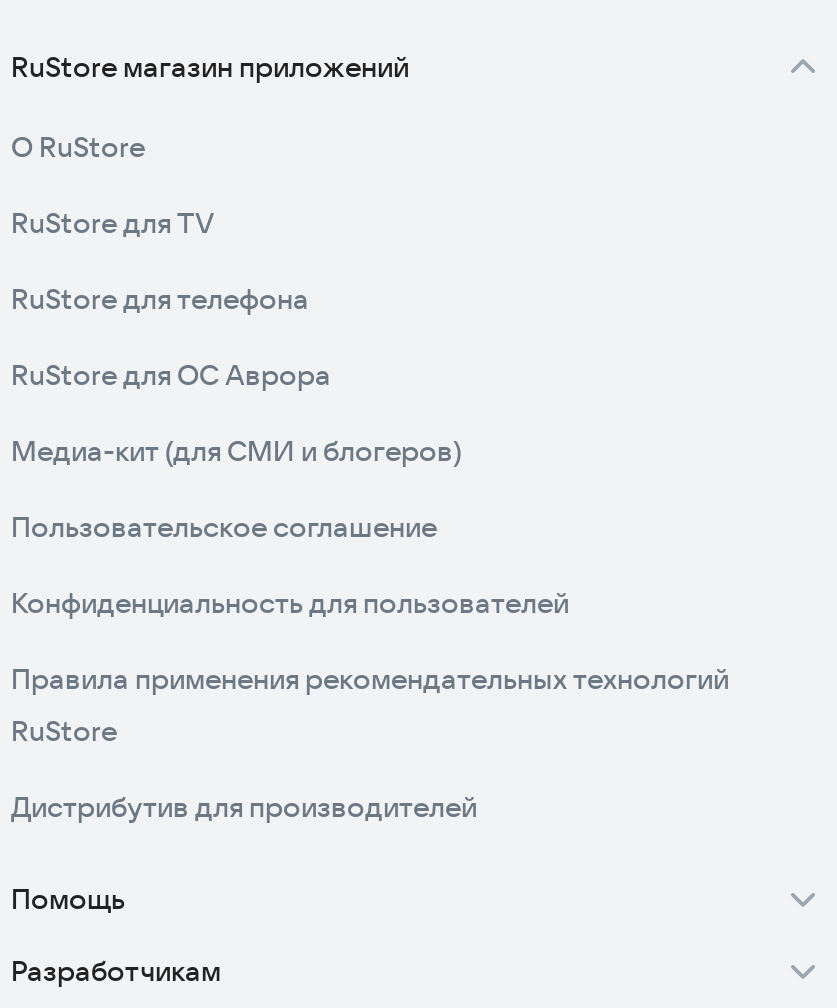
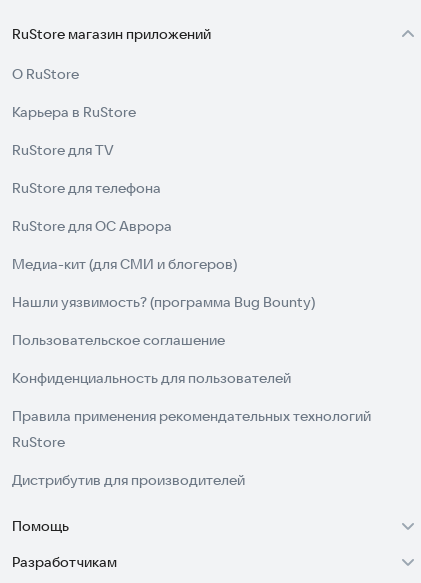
none -> [12,103,136,121] Карьера в RuStore
none -> [12,293,315,311] Нашли уязвимость? (программа Bug Bounty)

